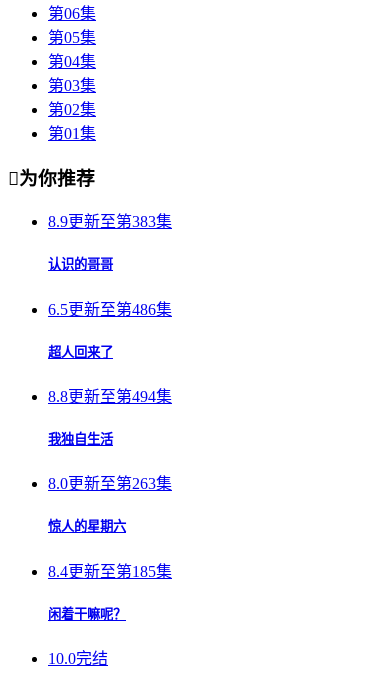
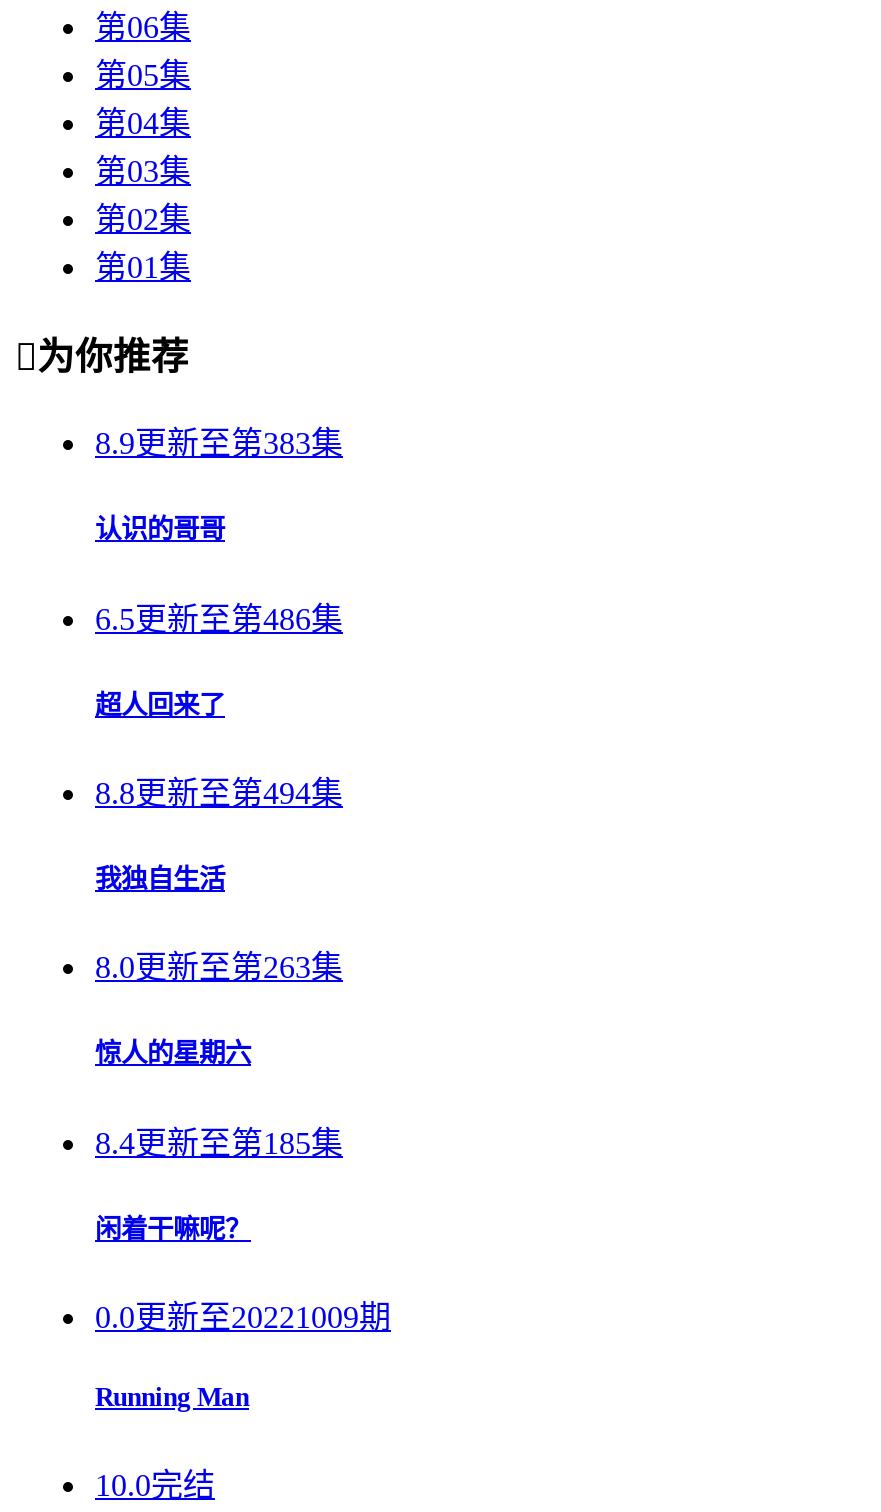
none -> [95,1300,391,1412] 0.0更新至20221009期 | Running Man

